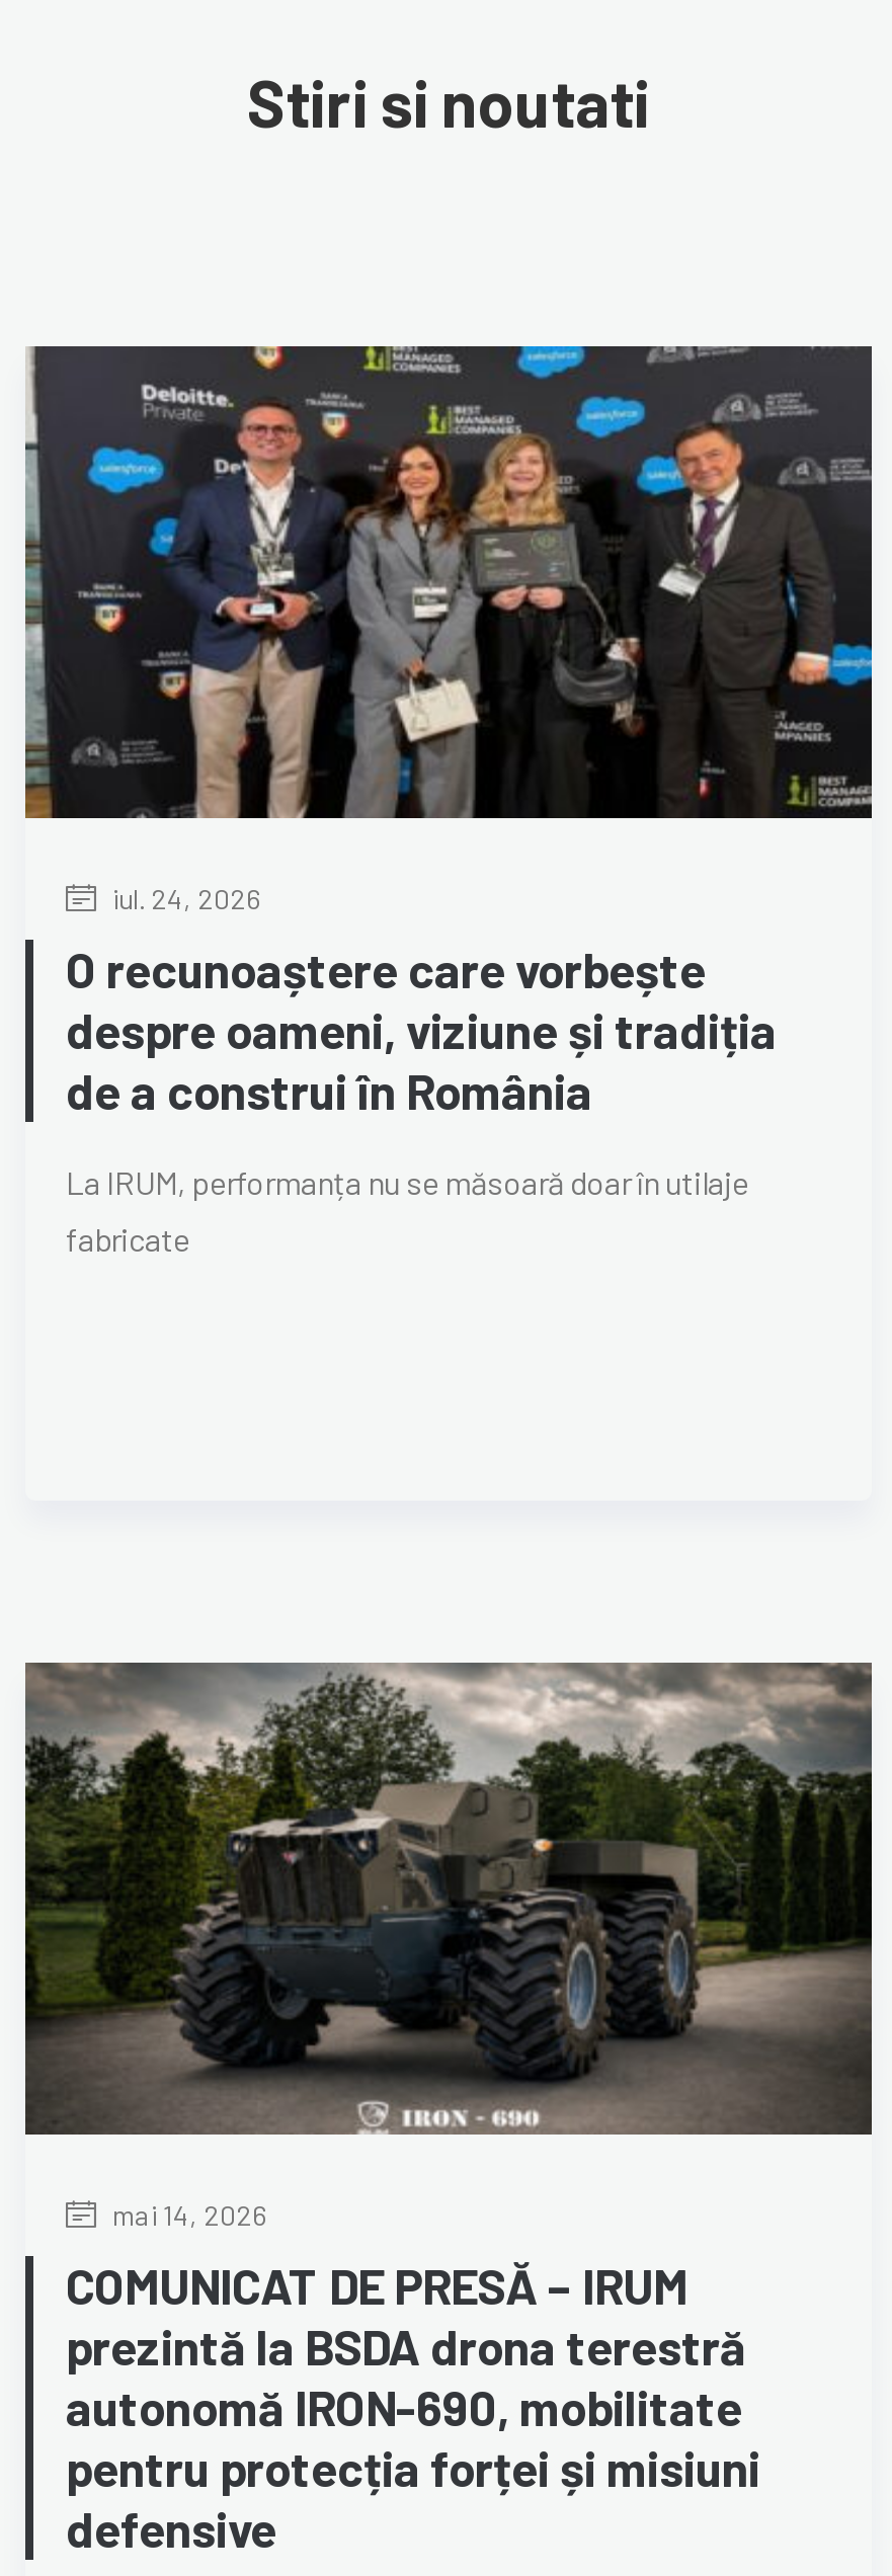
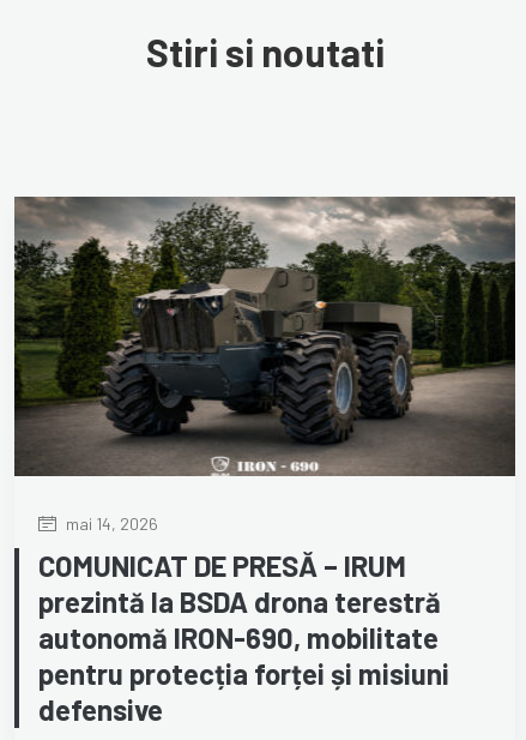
[23,344,874,1258] [image] | iul. 24, 2026 | O recunoaștere care vorbește | despre oameni, viziune și tradiția | de a construi în România | La IRUM, performanța nu se măsoară doar în utilaje | fabricate -> none

